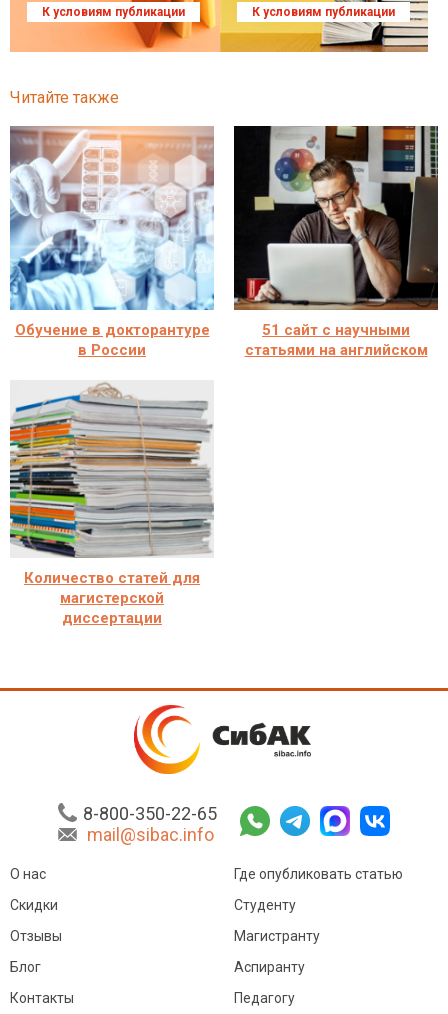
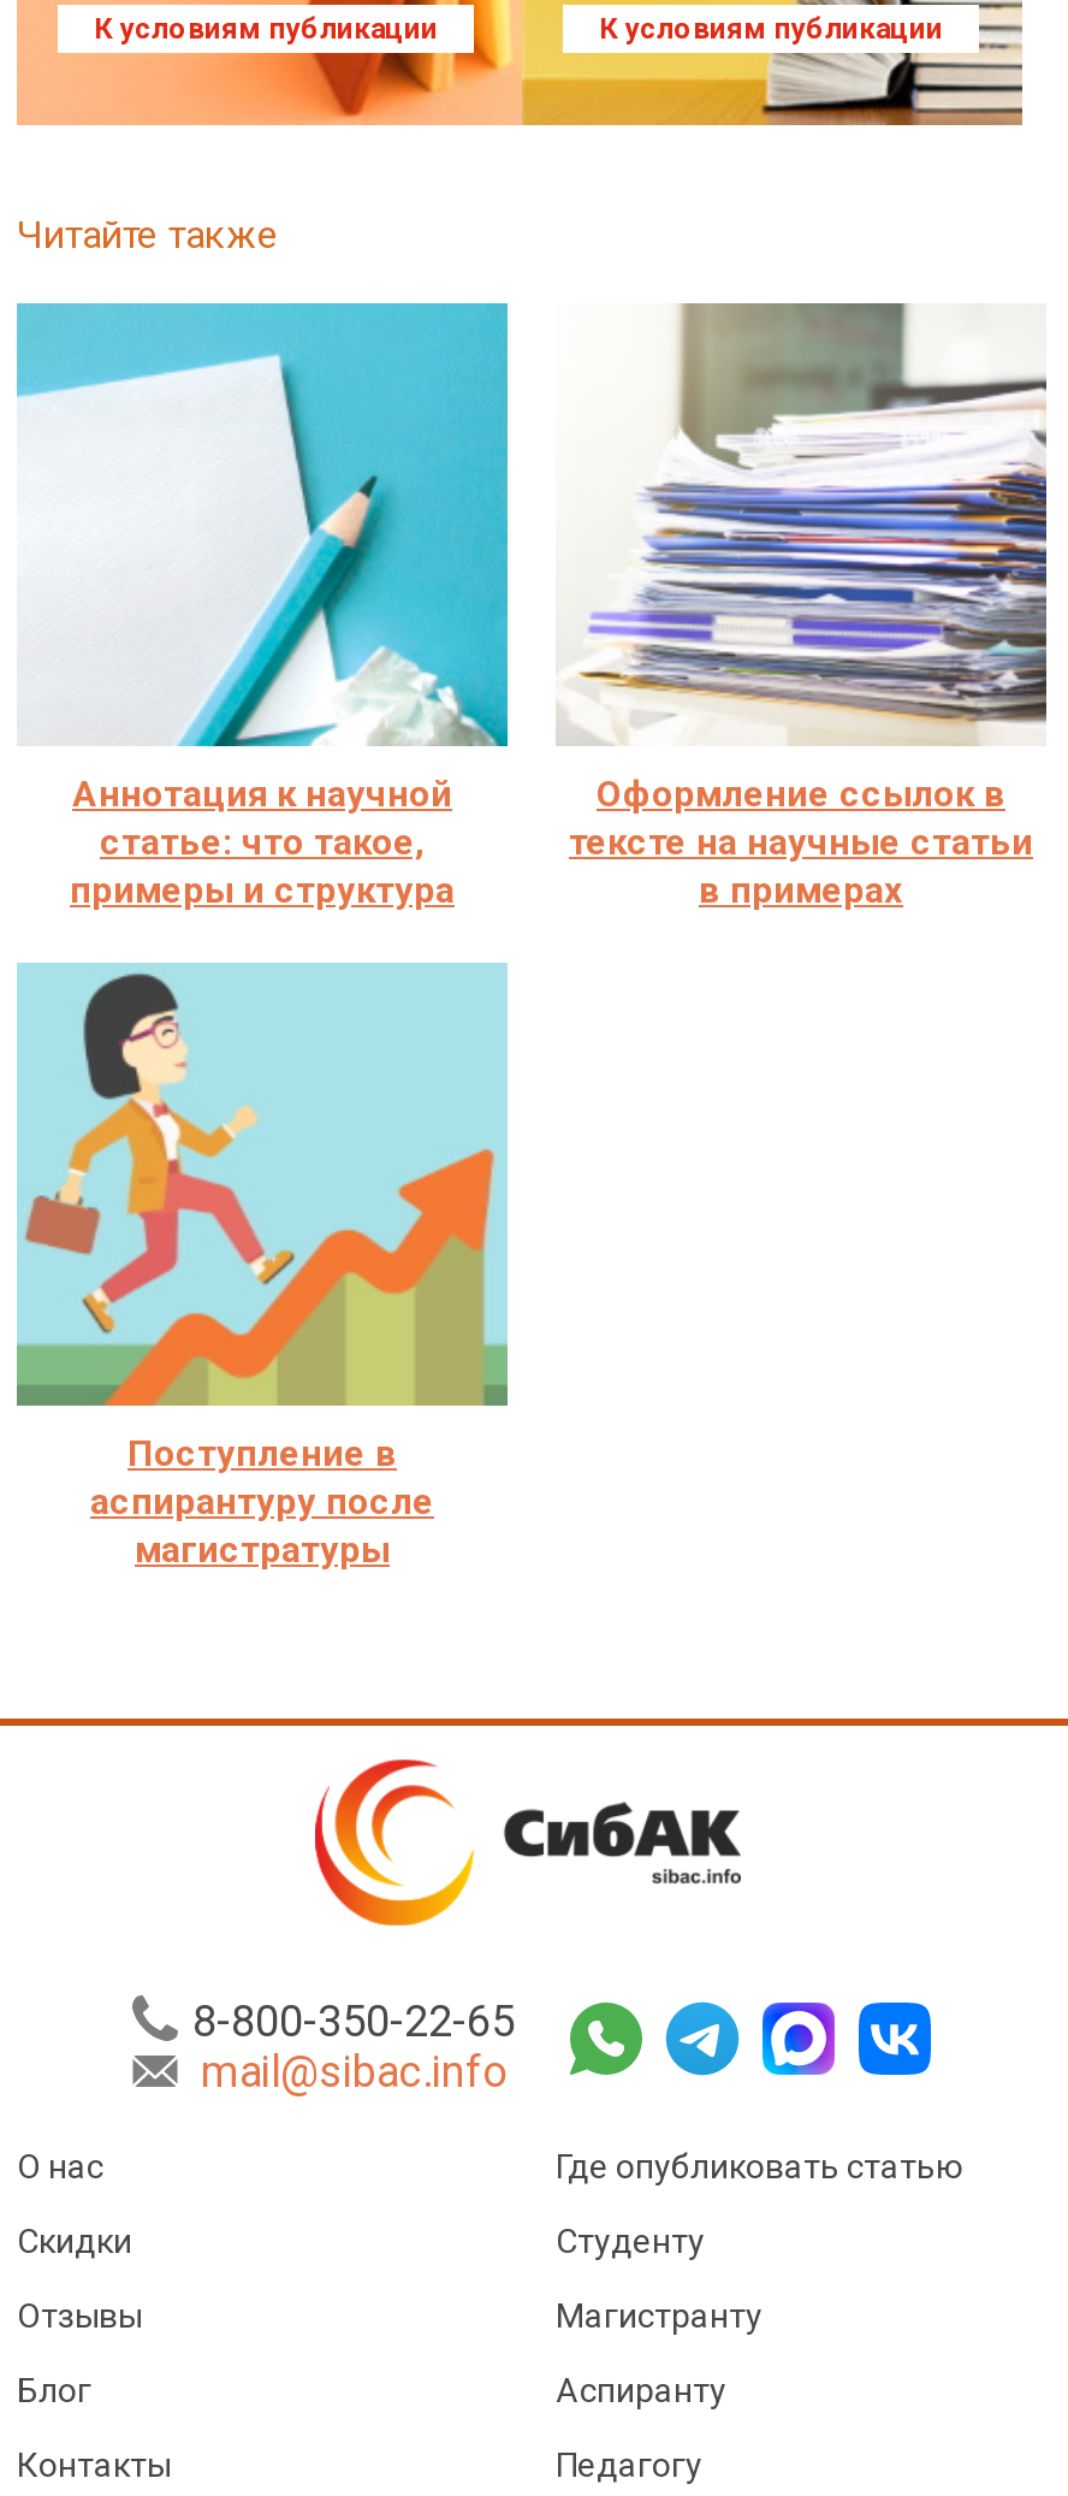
[9,125,215,359] [image] | Обучение в докторантуре | в России -> [14,301,510,912] [image] | Аннотация к научной | статье: что такое, | примеры и структура
[233,125,439,359] [image] | 51 сайт с научными | статьями на английском -> [556,301,1049,912] [image] | Оформление ссылок в | тексте на научные статьи | в примерах
[9,386,214,627] [image] | Количество статей для | магистерской | диссертации -> [14,960,508,1571] [image] | Поступление в | аспирантуру после | магистратуры

